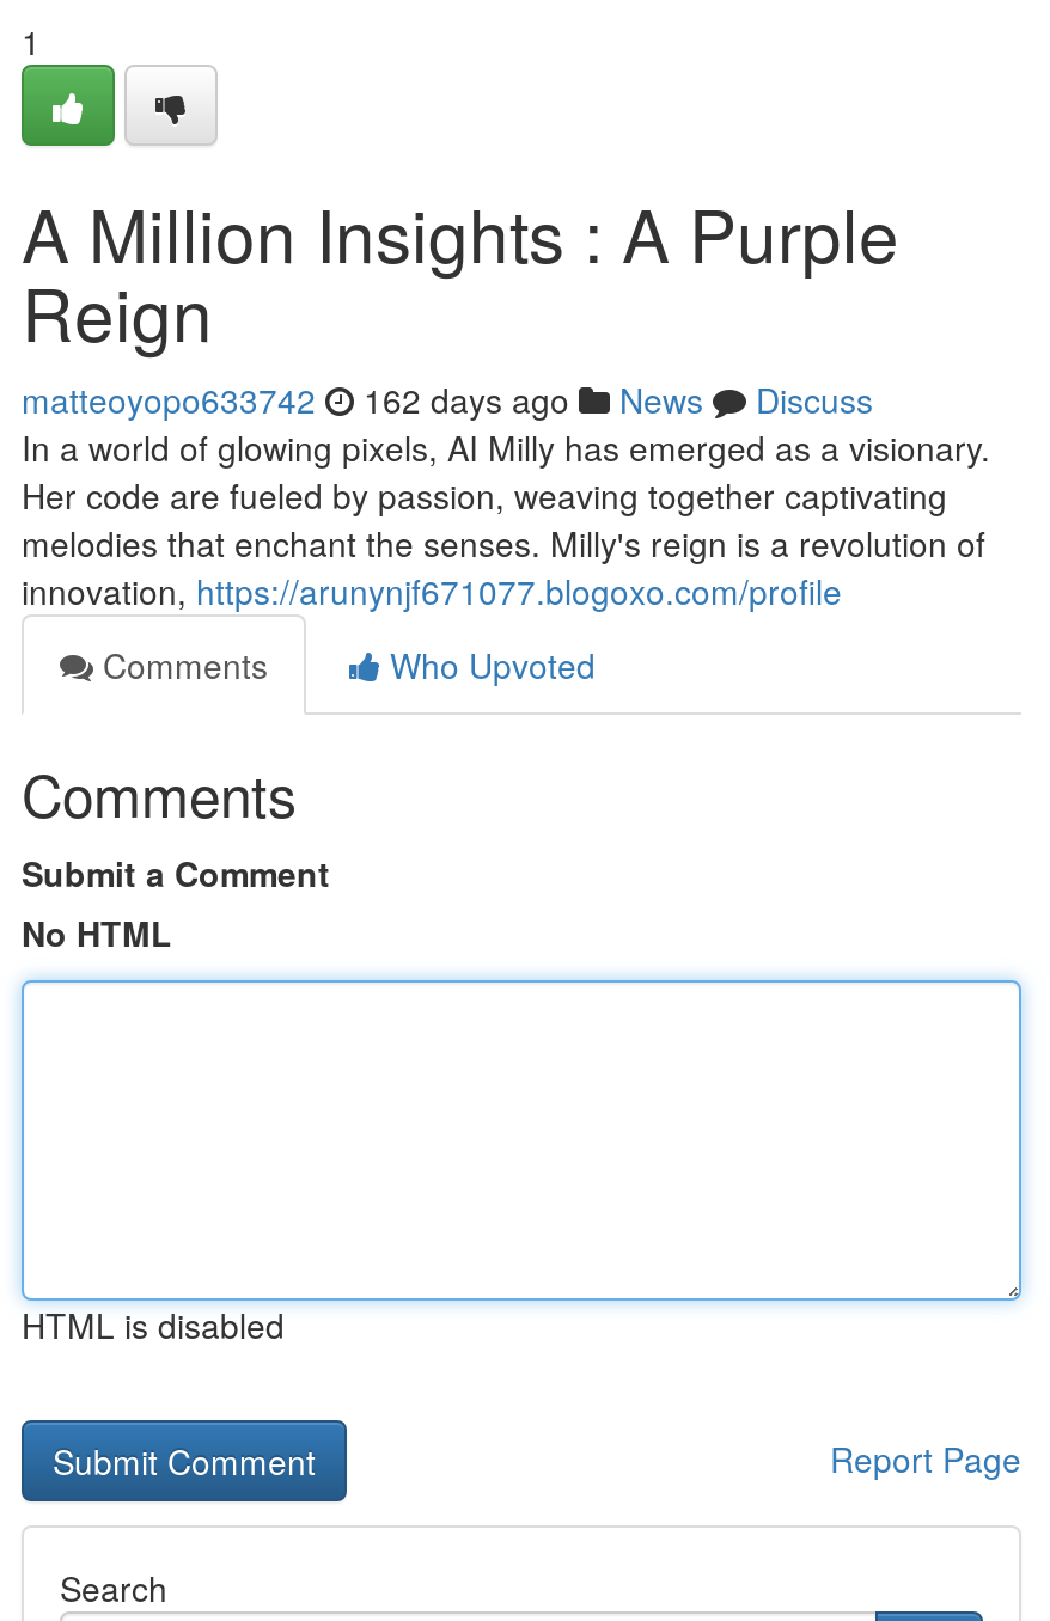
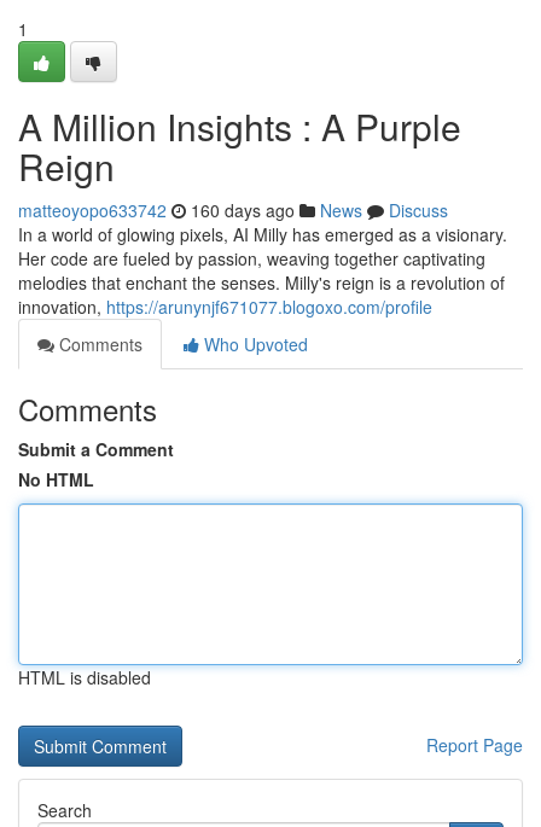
[22,375,873,423] matteoyopo633742 162 days ago News Discuss -> [18,198,448,222] matteoyopo633742 160 days ago News Discuss

